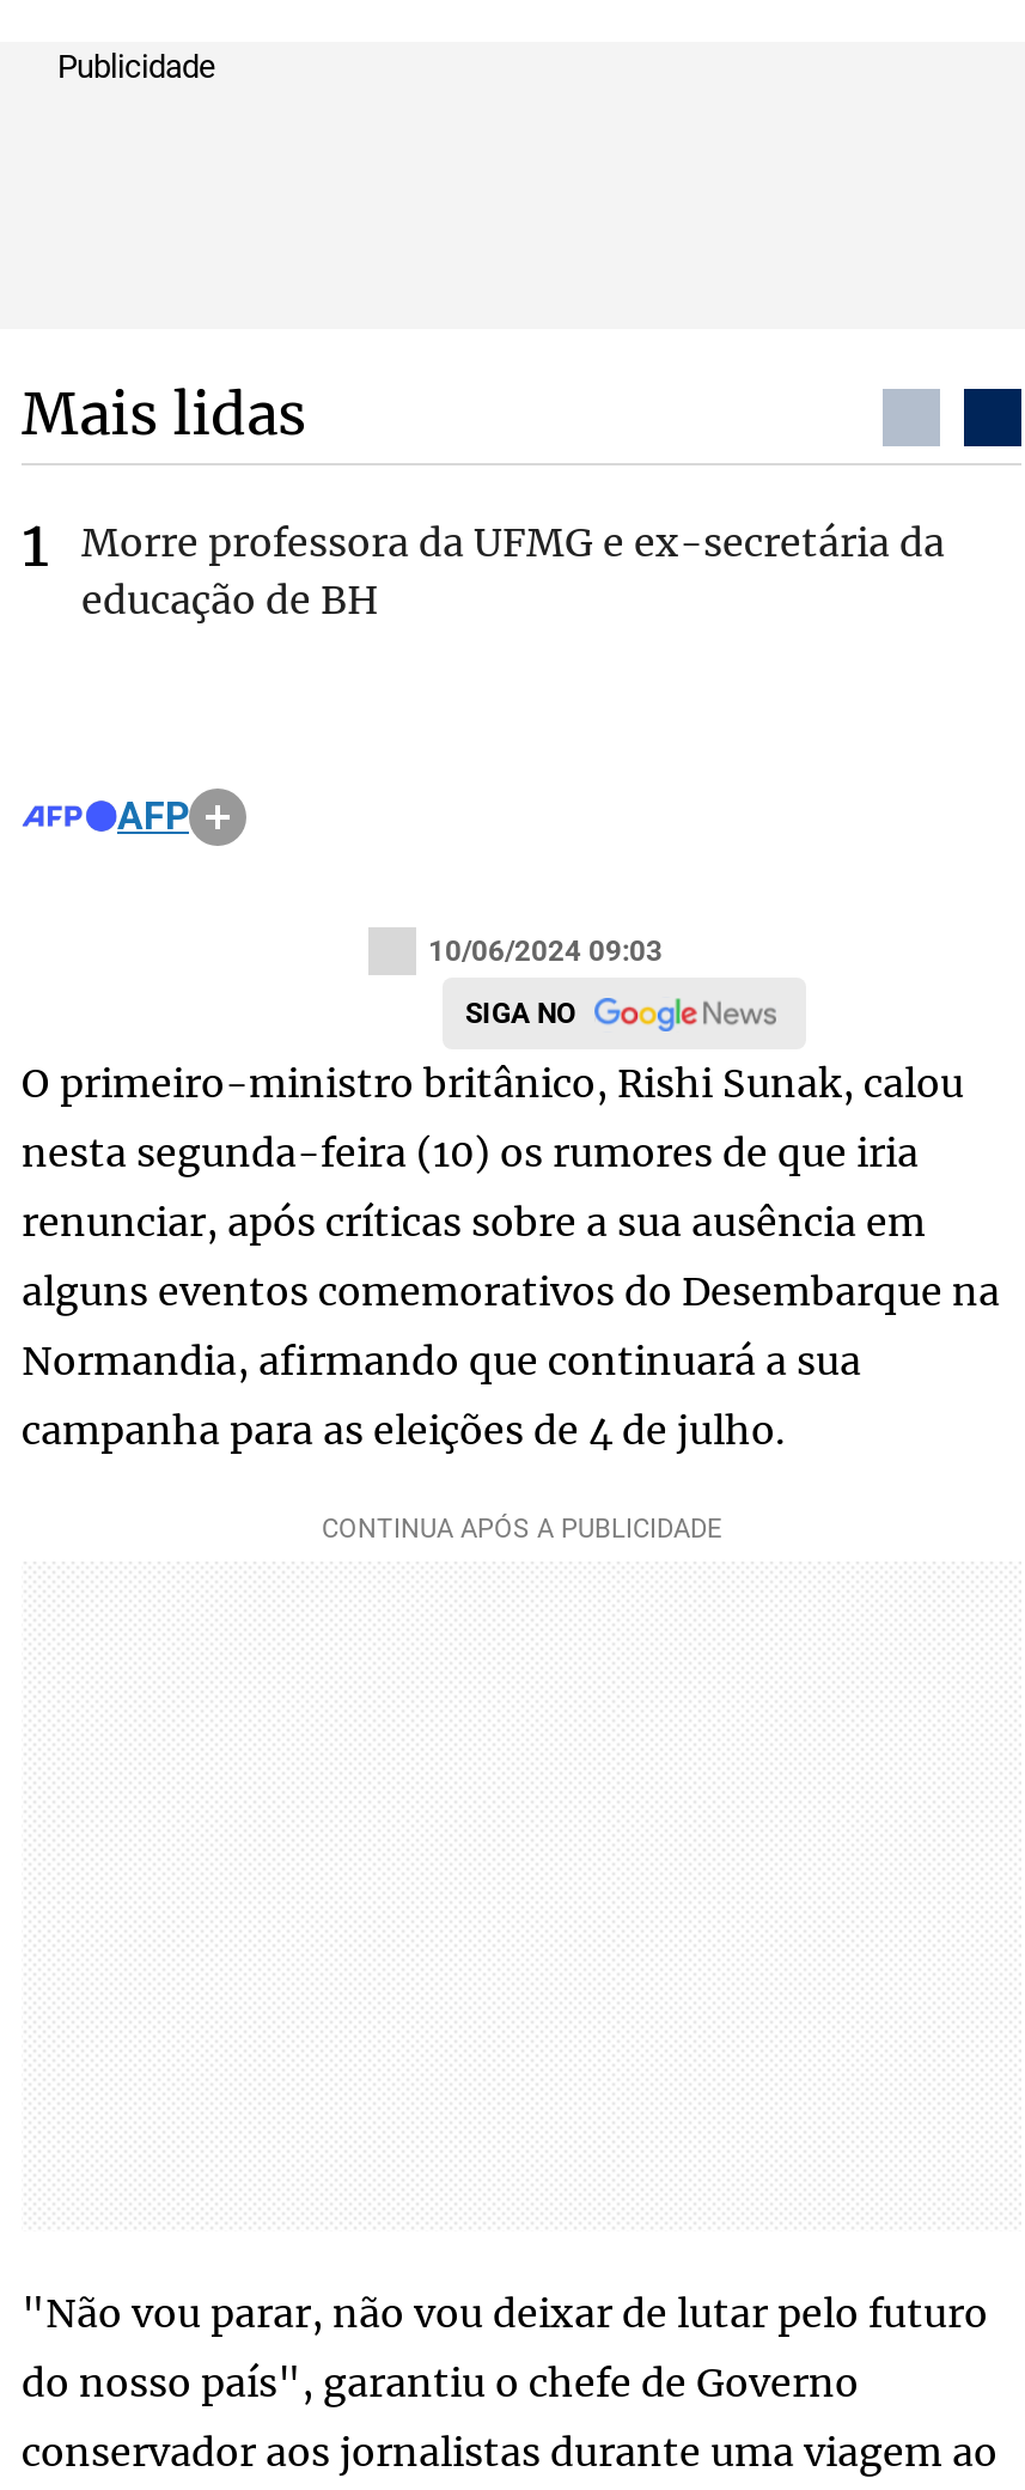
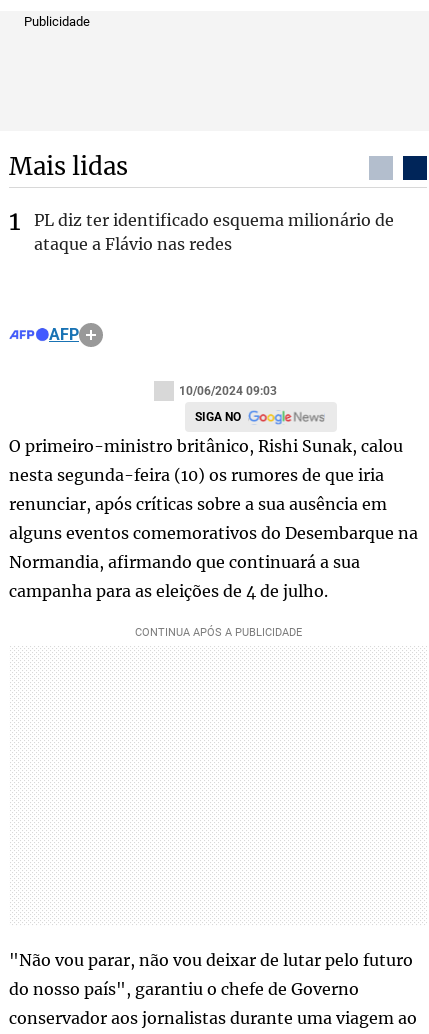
[81,518,945,623] Morre professora da UFMG e ex-secretária da | educação de BH -> [34,210,394,254] PL diz ter identificado esquema milionário de | ataque a Flávio nas redes

